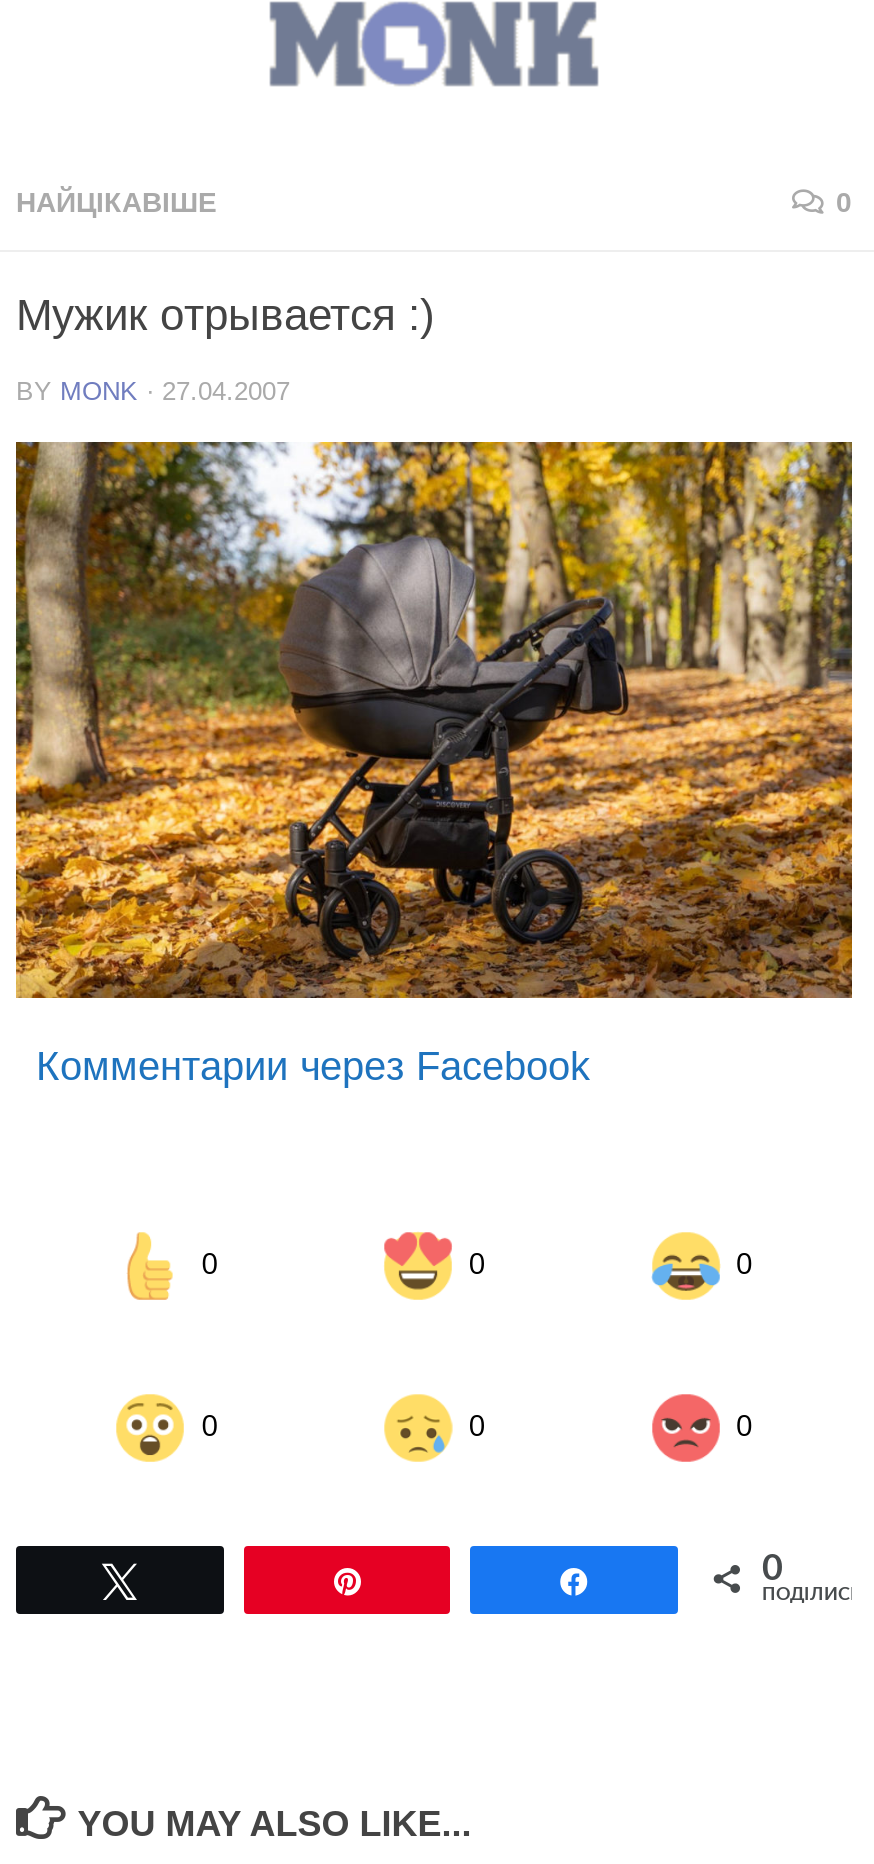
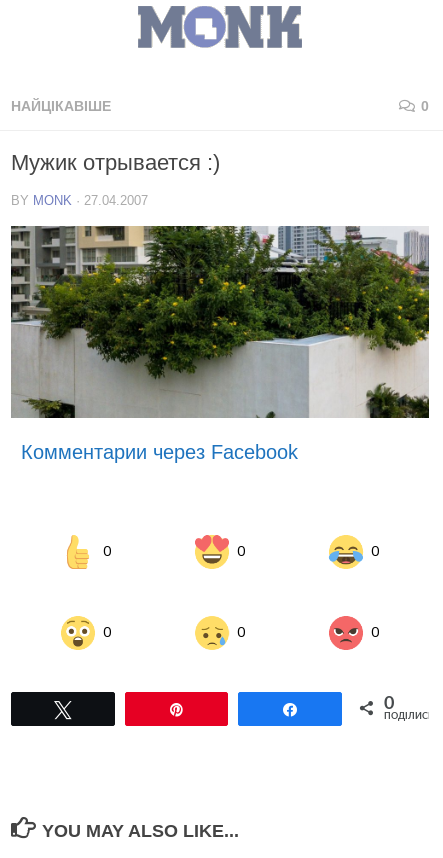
[14,440,854,1000] [image] -> [11,225,429,419] [image]

